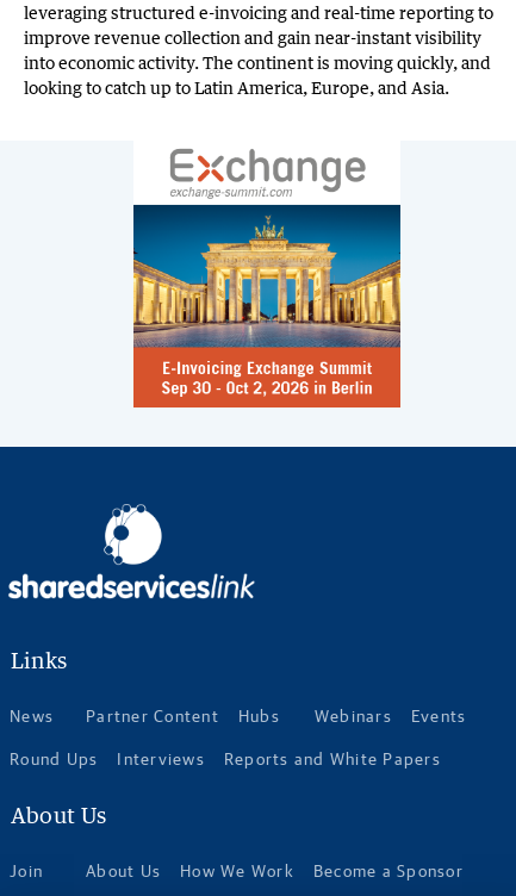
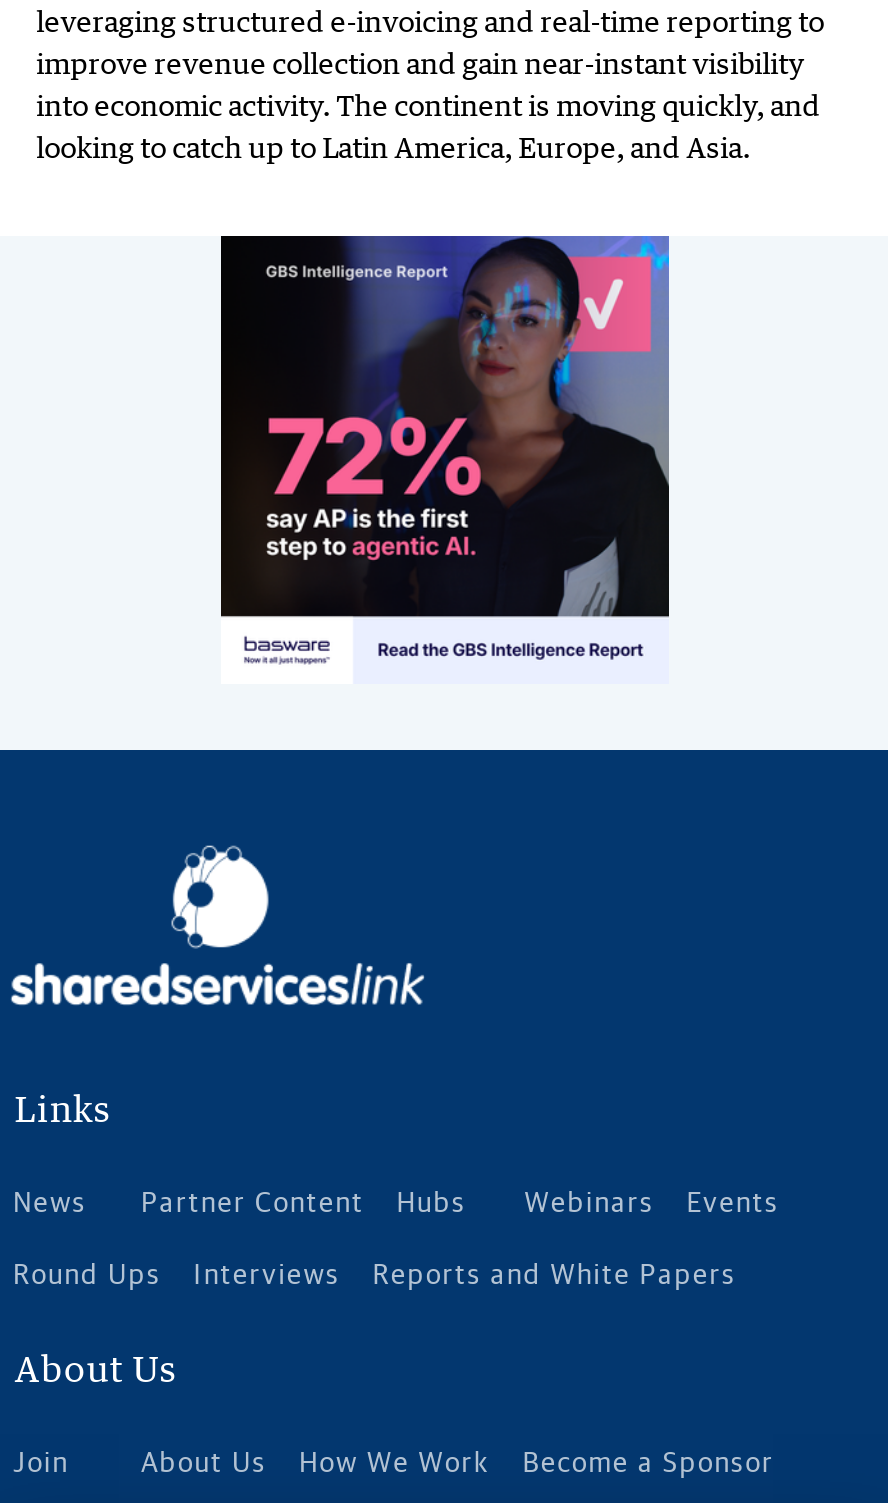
[132,141,402,409] [image] -> [219,234,671,684] [image]

